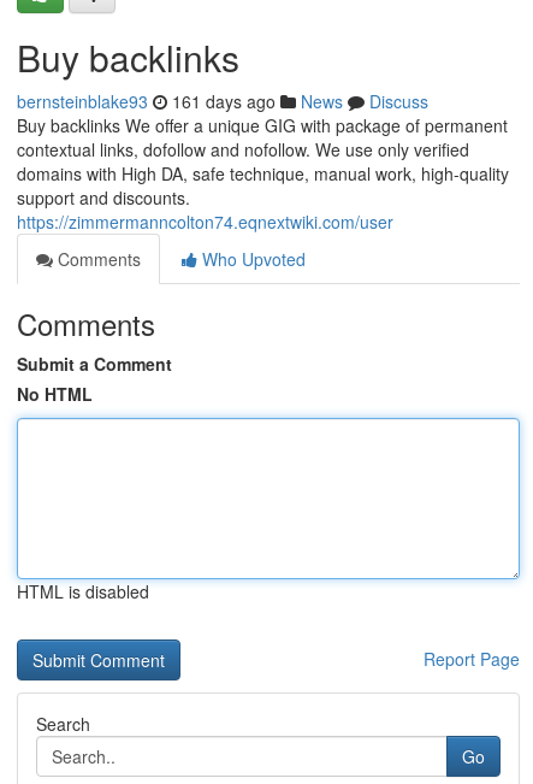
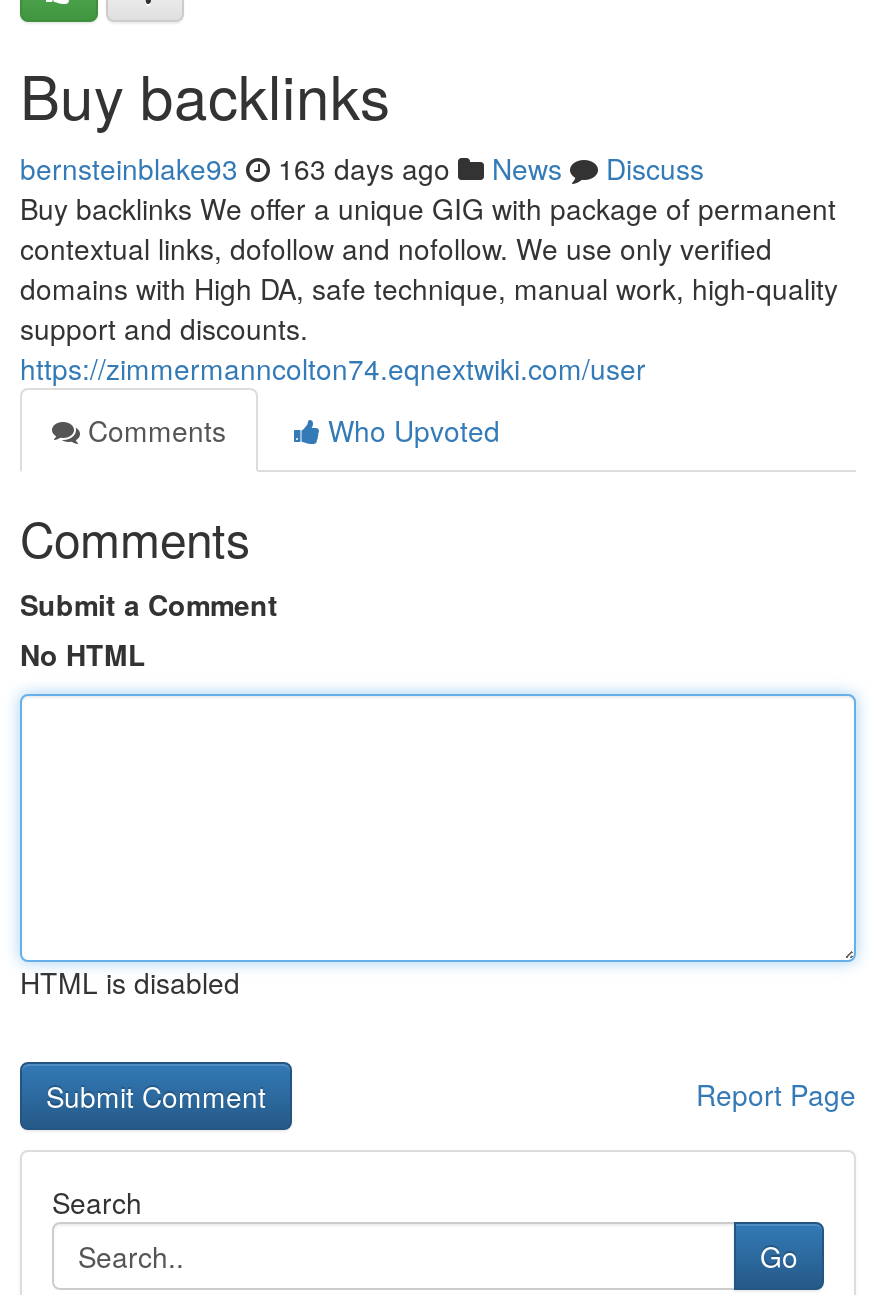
[17,89,428,113] bernsteinblake93 161 days ago News Discuss -> [20,148,704,188] bernsteinblake93 163 days ago News Discuss

